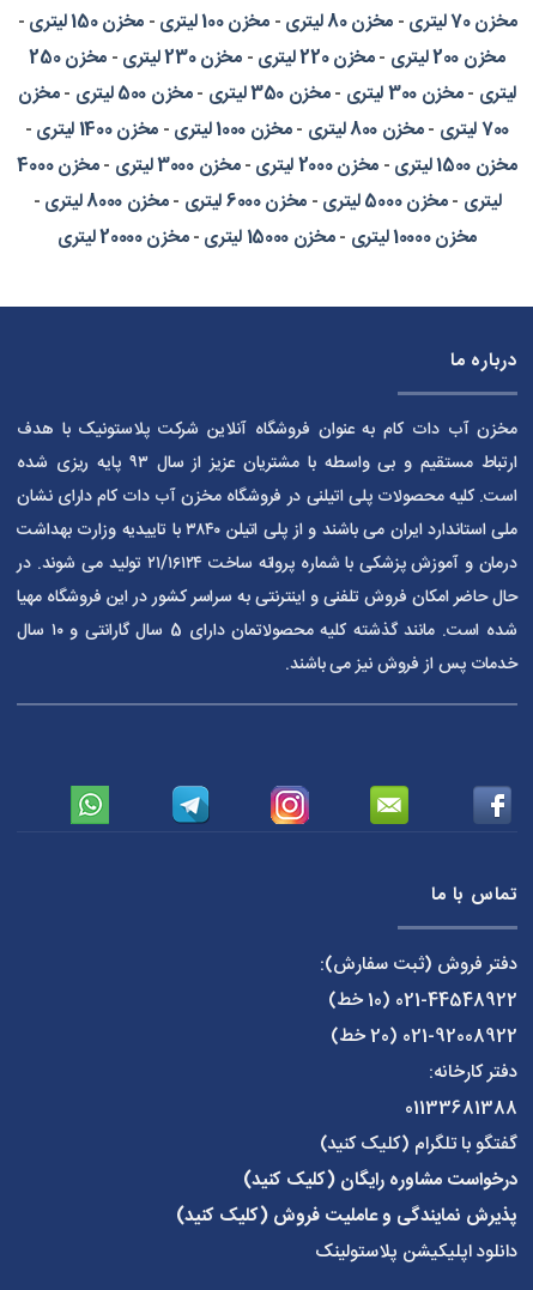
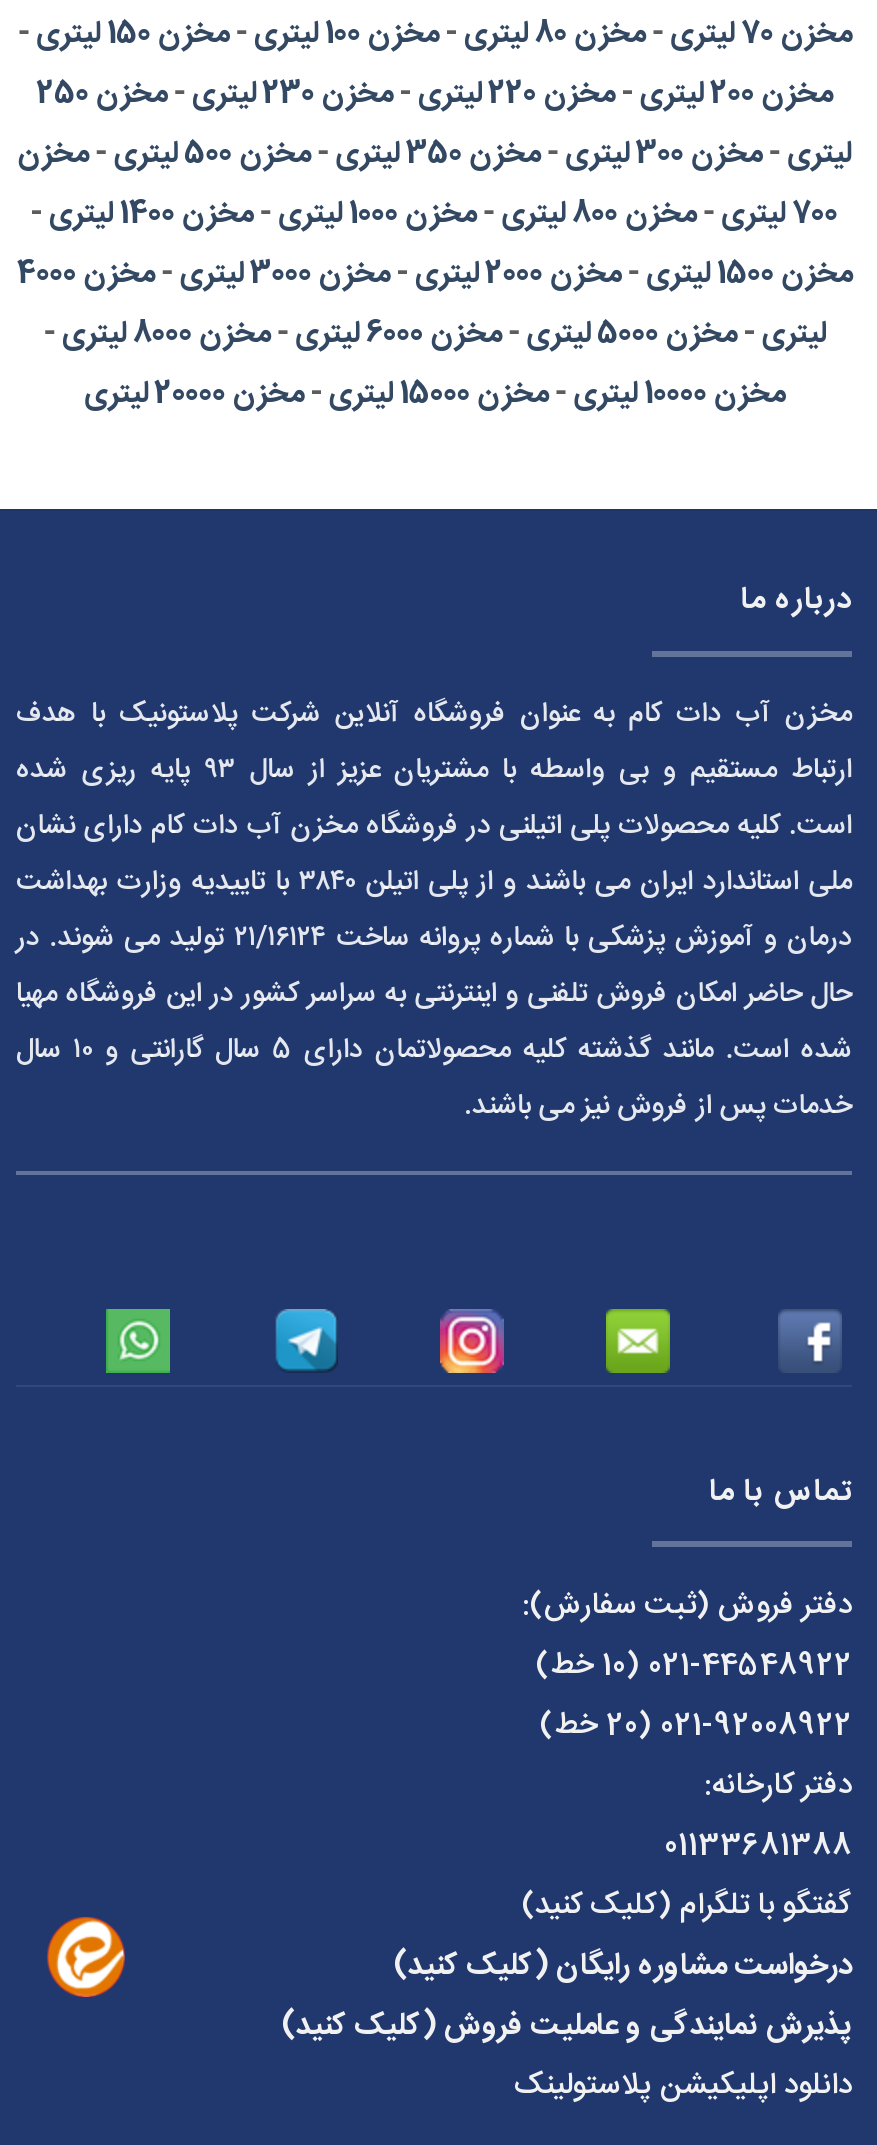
none -> [46,1915,126,1999] [image]

